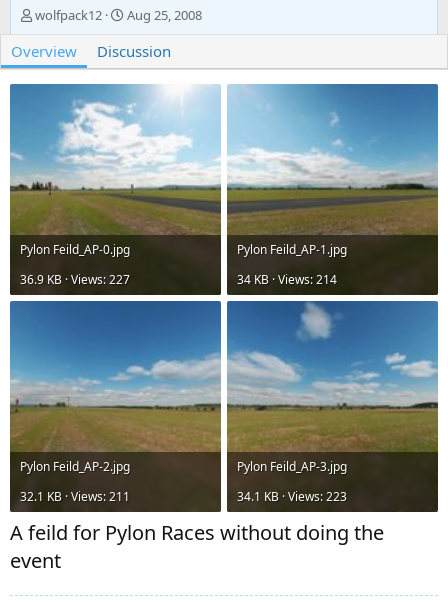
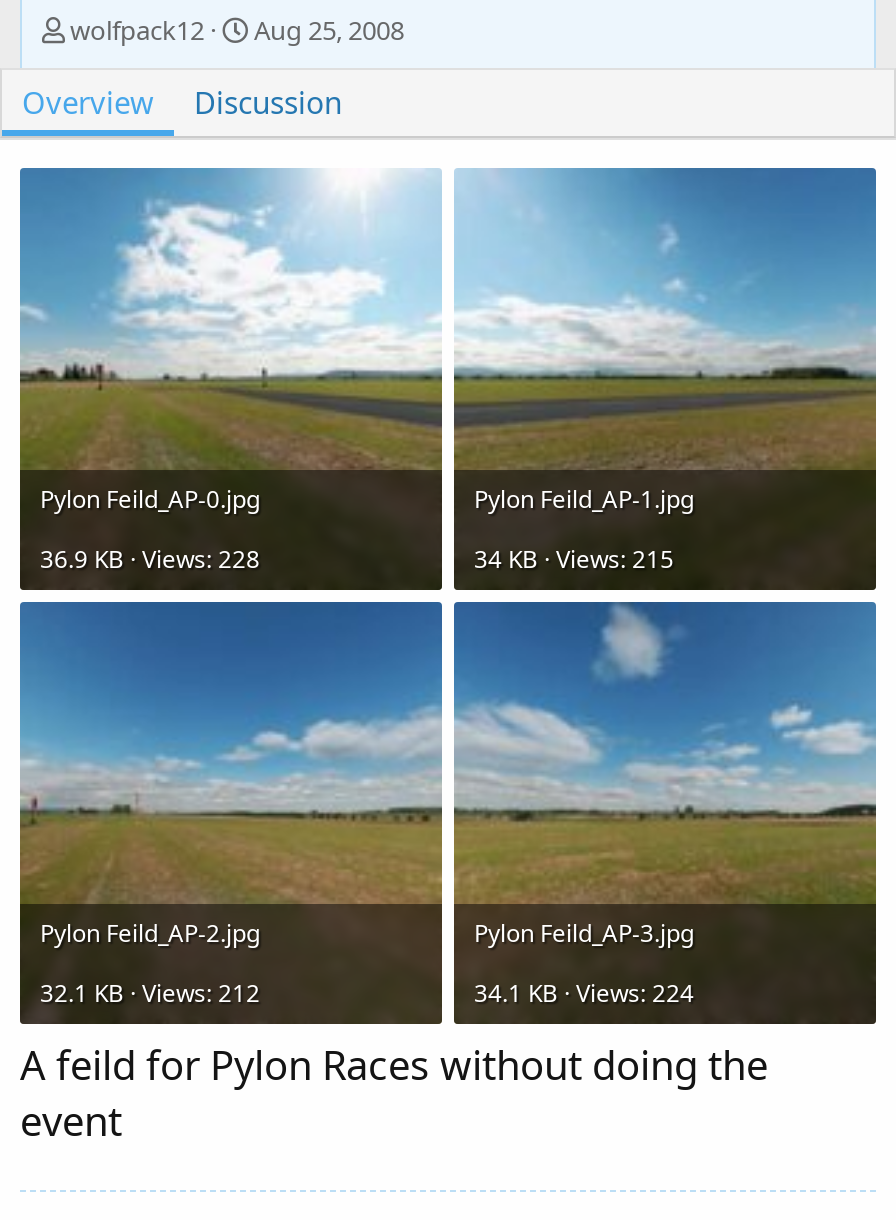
[20,271,130,288] 36.9 KB · Views: 227 -> [40,542,260,576] 36.9 KB · Views: 228
[237,271,337,288] 34 KB · Views: 214 -> [474,542,674,576] 34 KB · Views: 215
[20,488,130,505] 32.1 KB · Views: 211 -> [40,976,260,1010] 32.1 KB · Views: 212
[237,488,347,505] 34.1 KB · Views: 223 -> [474,976,694,1010] 34.1 KB · Views: 224

